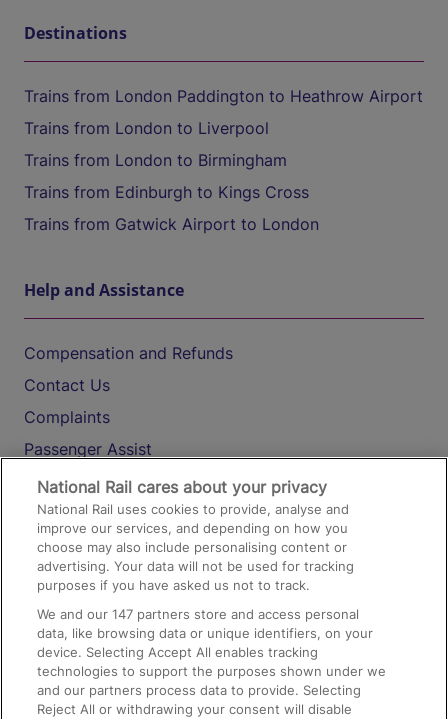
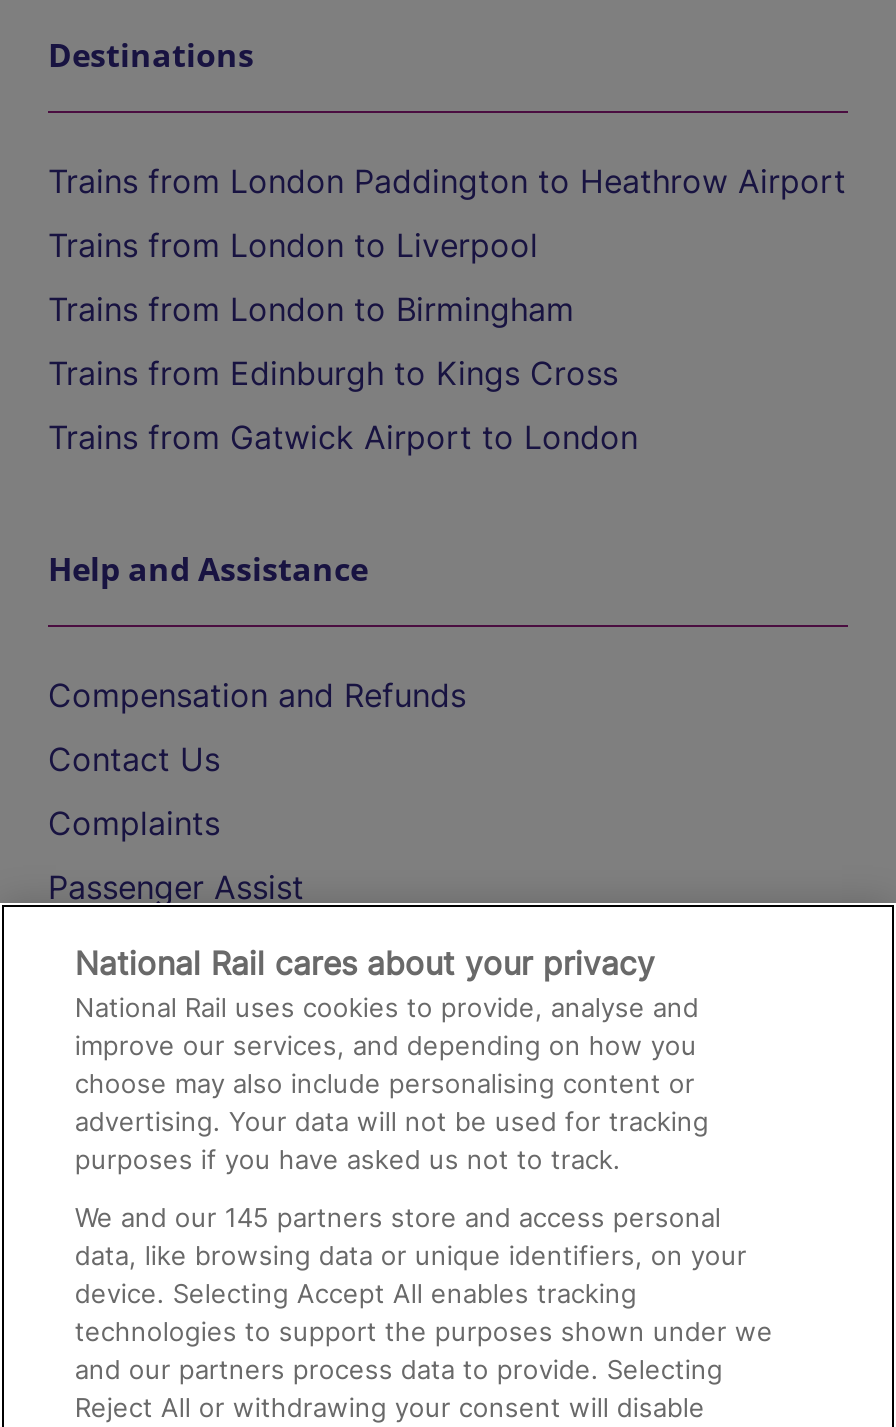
[37,606,359,622] We and our 147 partners store and access personal -> [75,1201,721,1233] We and our 145 partners store and access personal

